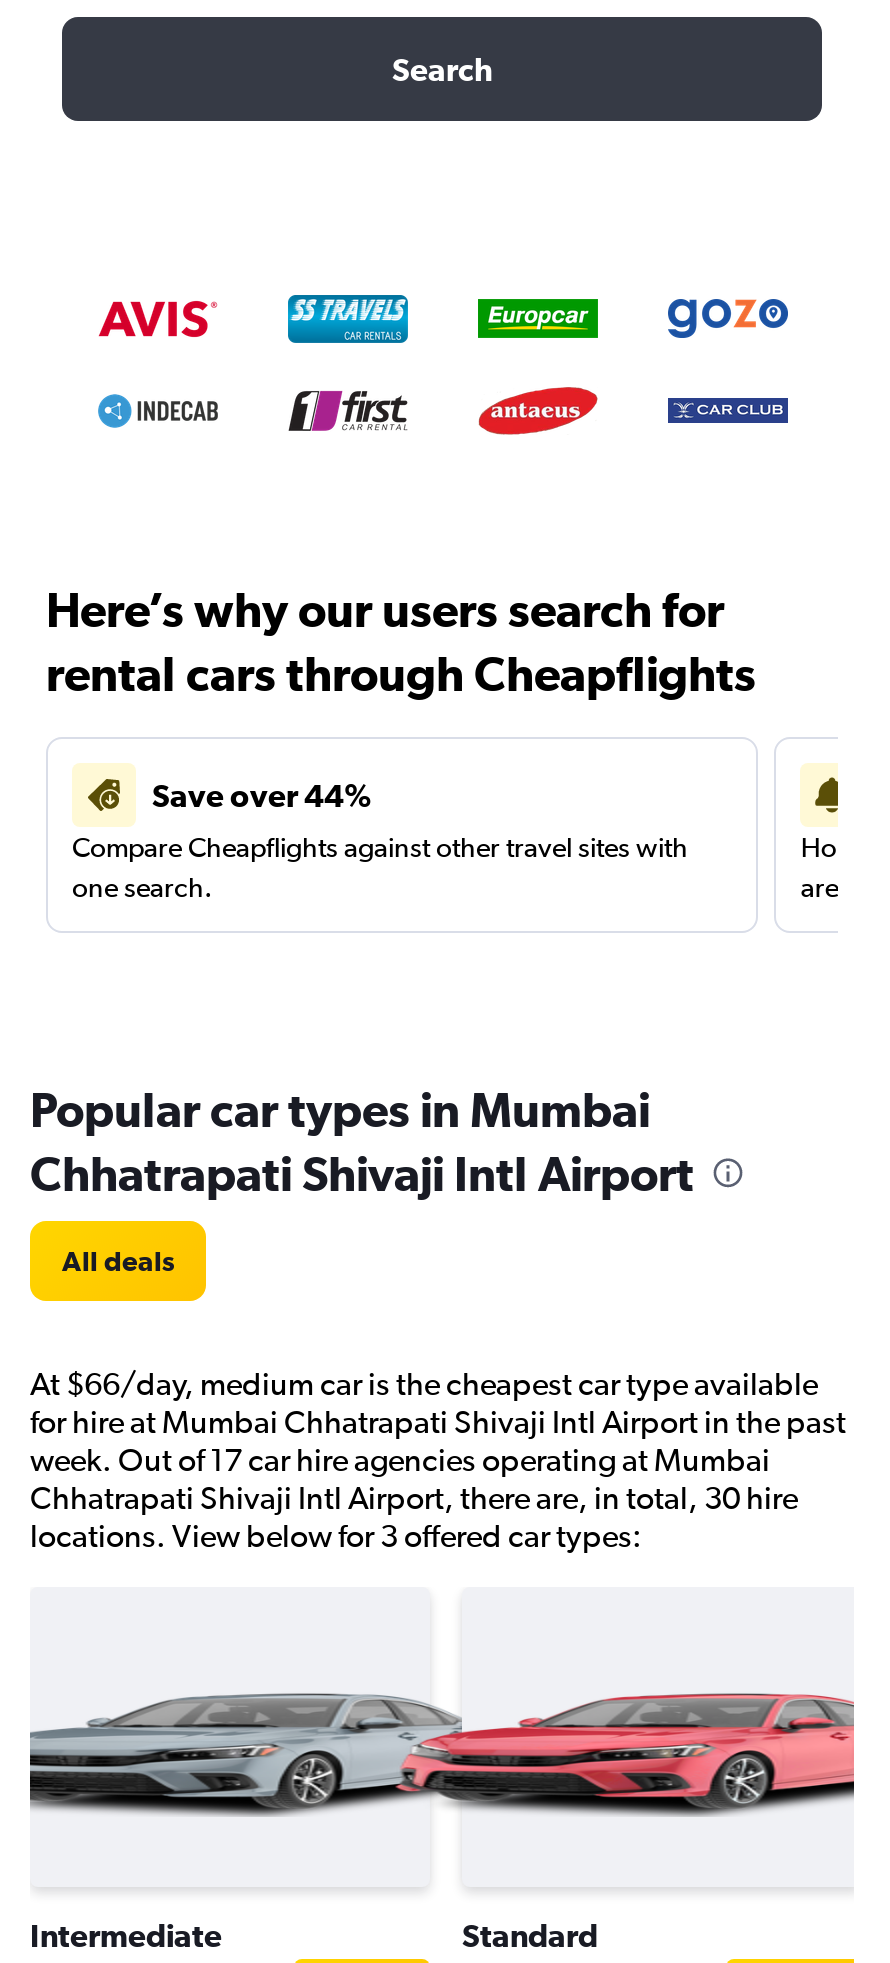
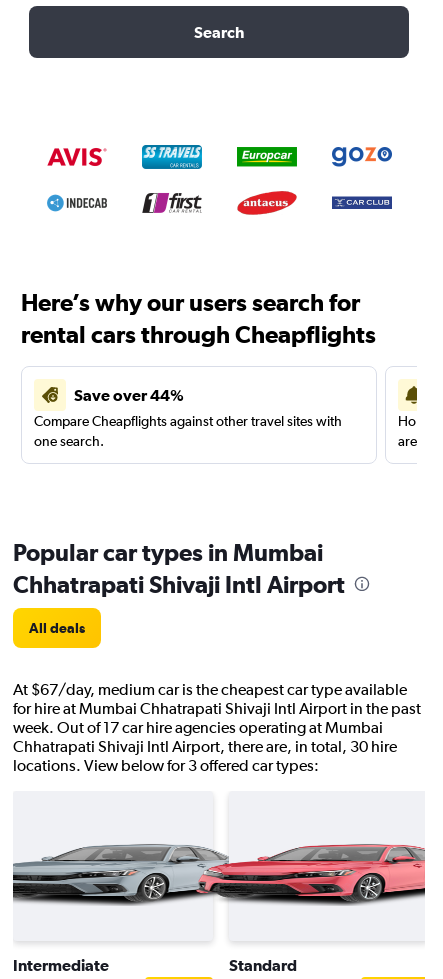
[30,1365,818,1403] At $66/day, medium car is the cheapest car type available -> [13,680,407,699] At $67/day, medium car is the cheapest car type available

